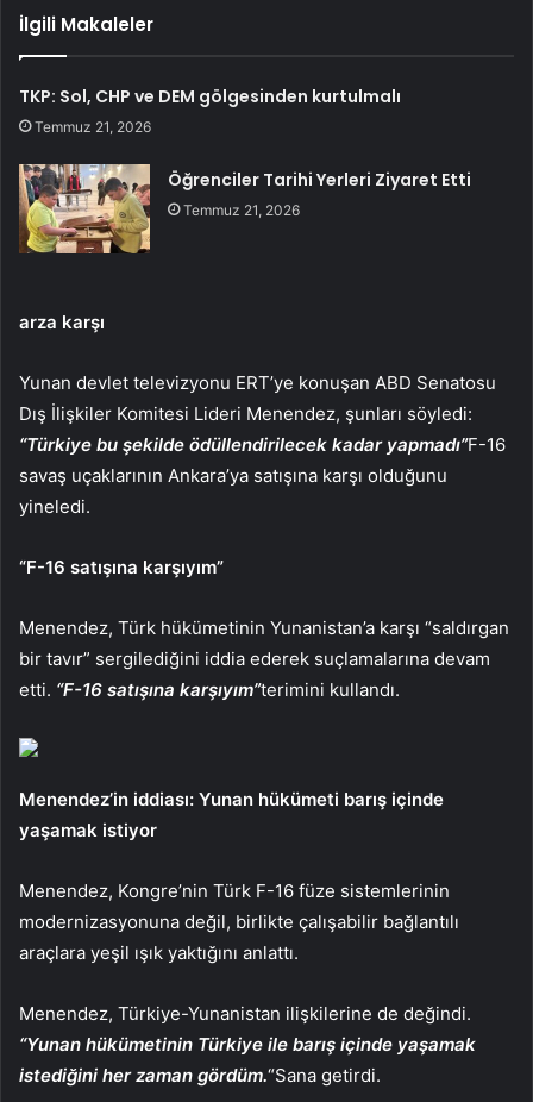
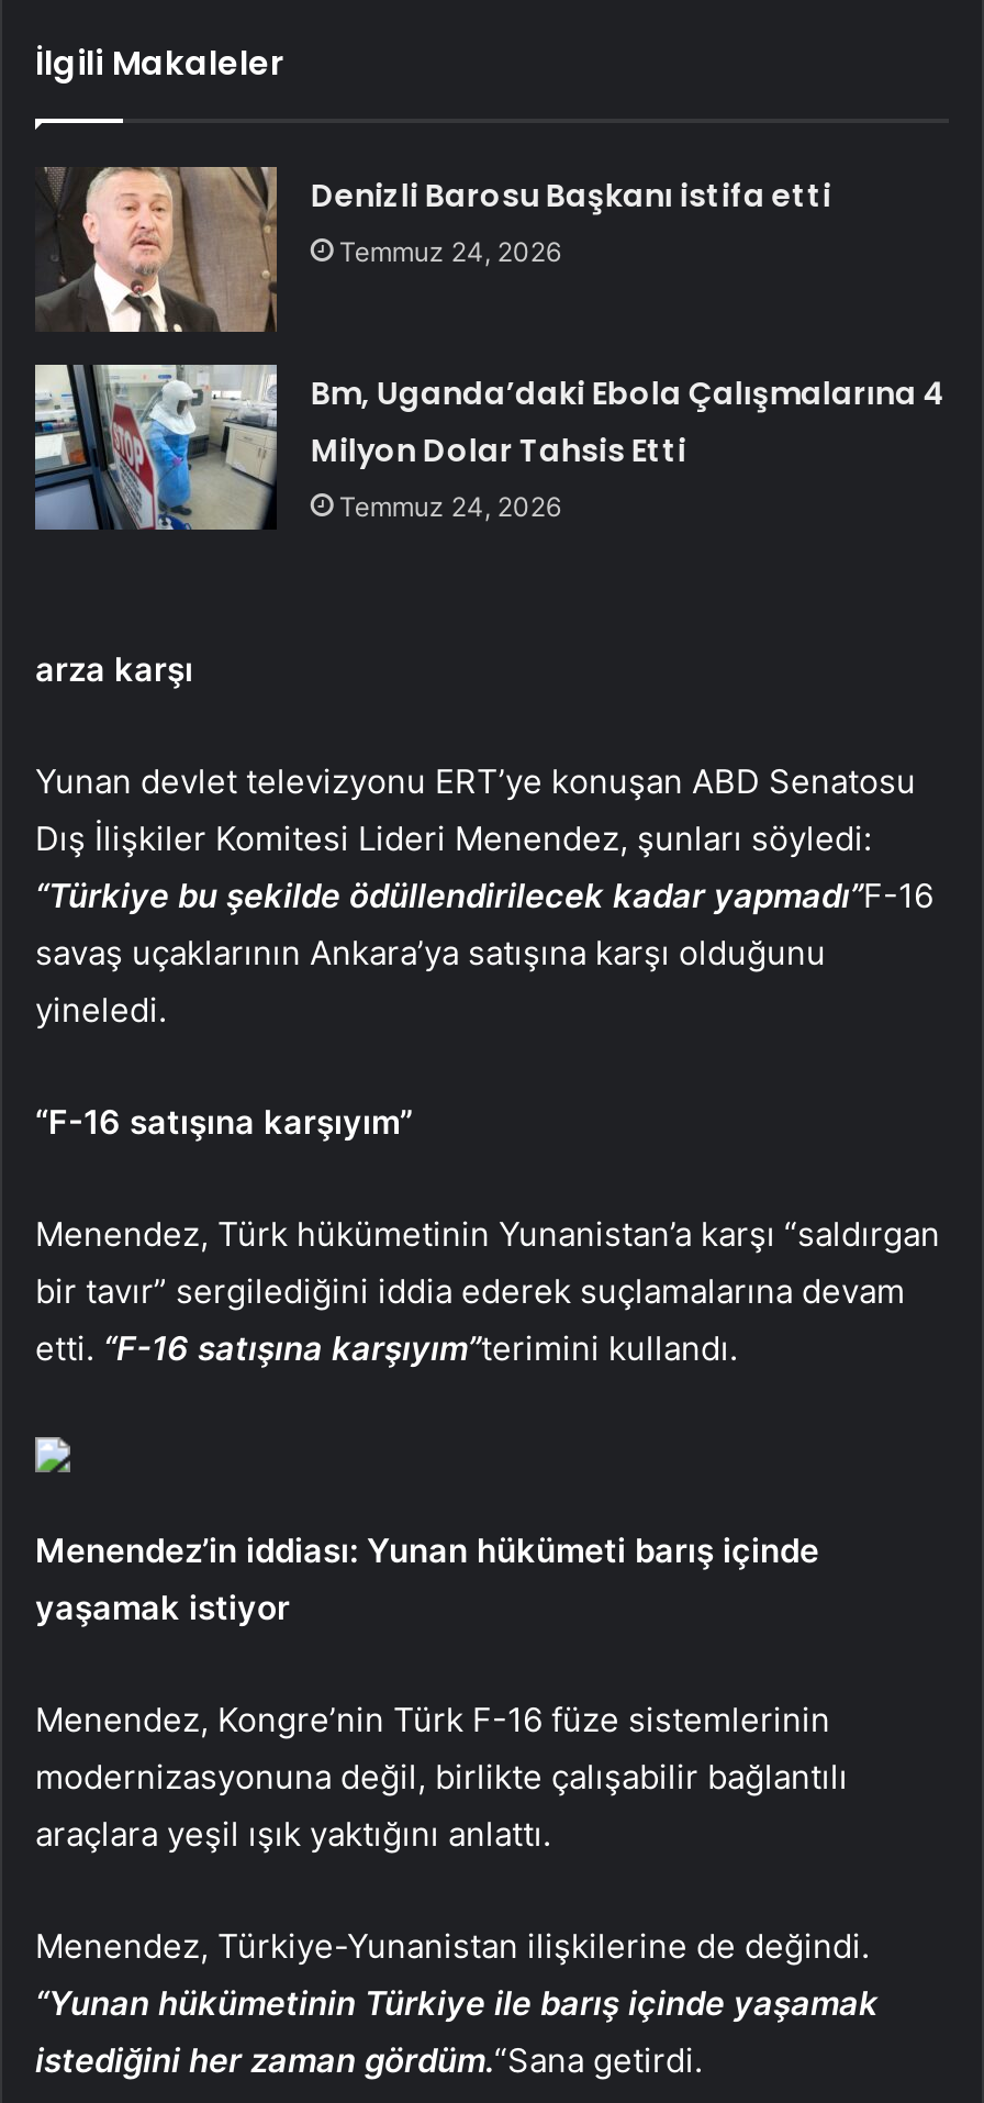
[19,84,401,135] TKP: Sol, CHP ve DEM gölgesinden kurtulmalı | Temmuz 21, 2026 -> [310,173,831,267] Denizli Barosu Başkanı istifa etti | Temmuz 24, 2026
[18,157,471,255] [image] | Öğrenciler Tarihi Yerleri Ziyaret Etti | Temmuz 21, 2026 -> [33,363,945,532] [image] | Bm, Uganda’daki Ebola Çalışmalarına 4 | Milyon Dolar Tahsis Etti | Temmuz 24, 2026

